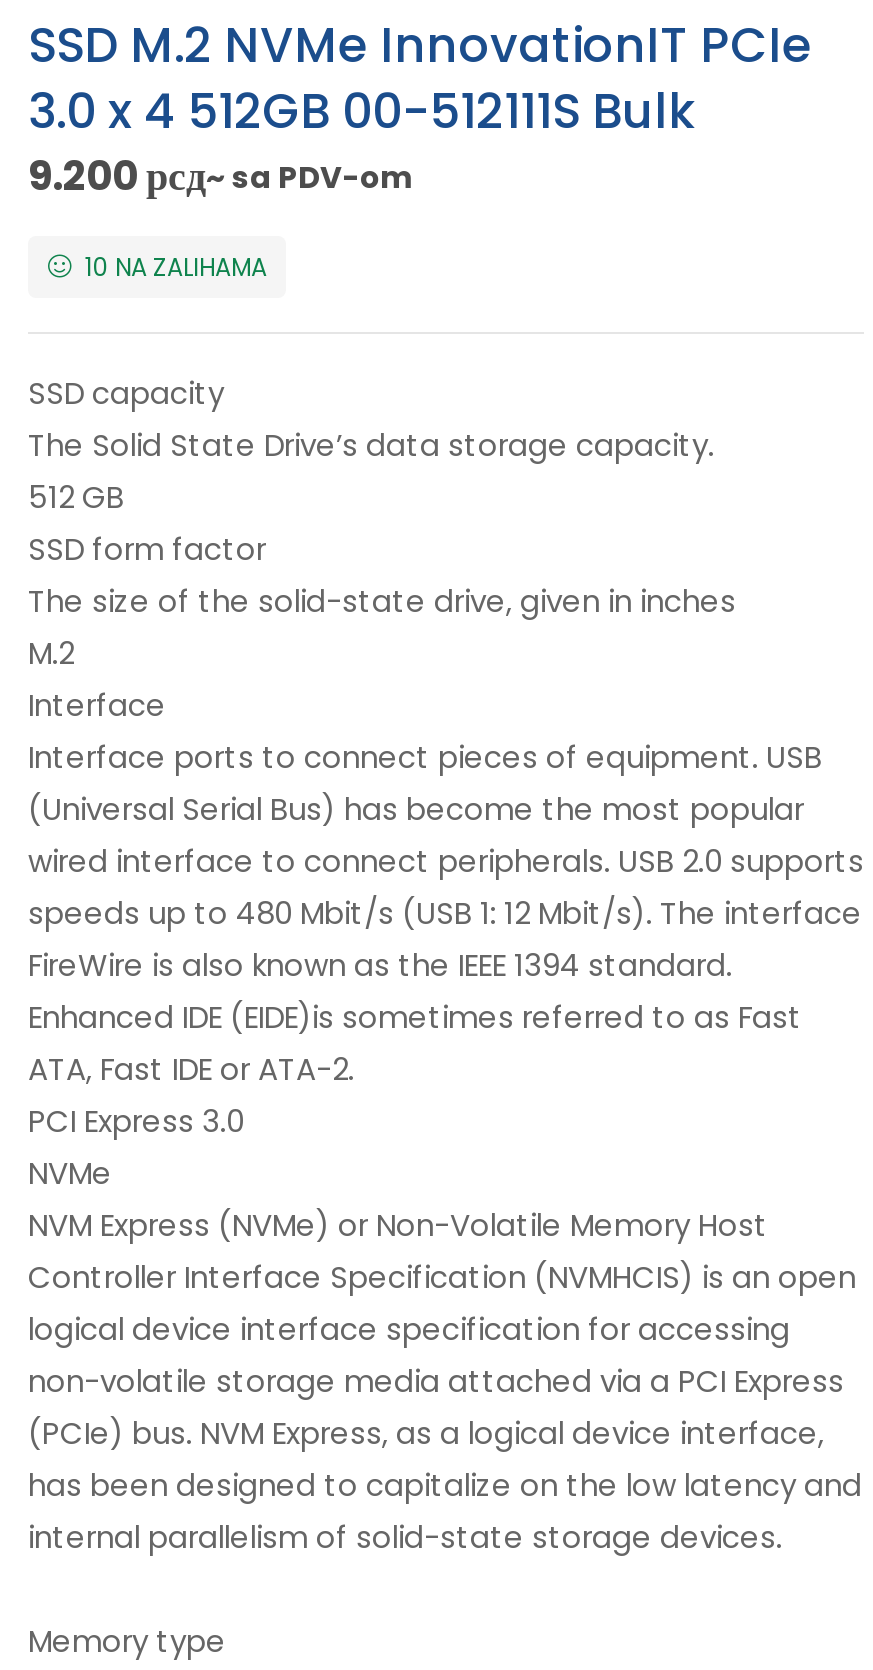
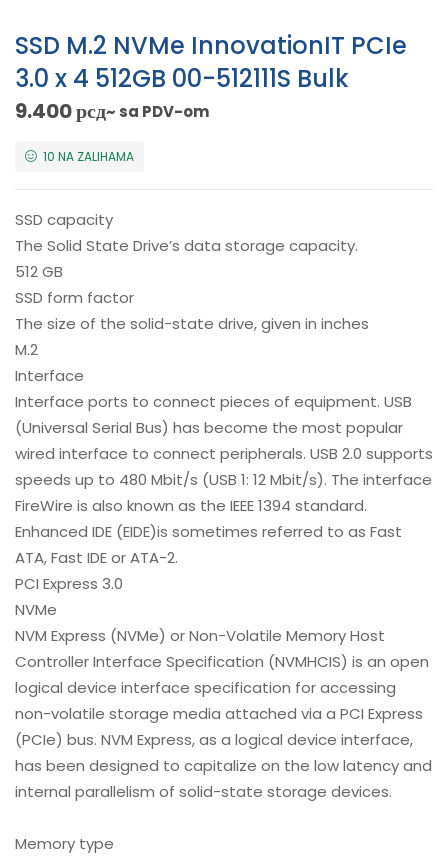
[28,148,412,204] 9.200рсд~ sa PDV-om -> [15,97,209,125] 9.400рсд~ sa PDV-om

